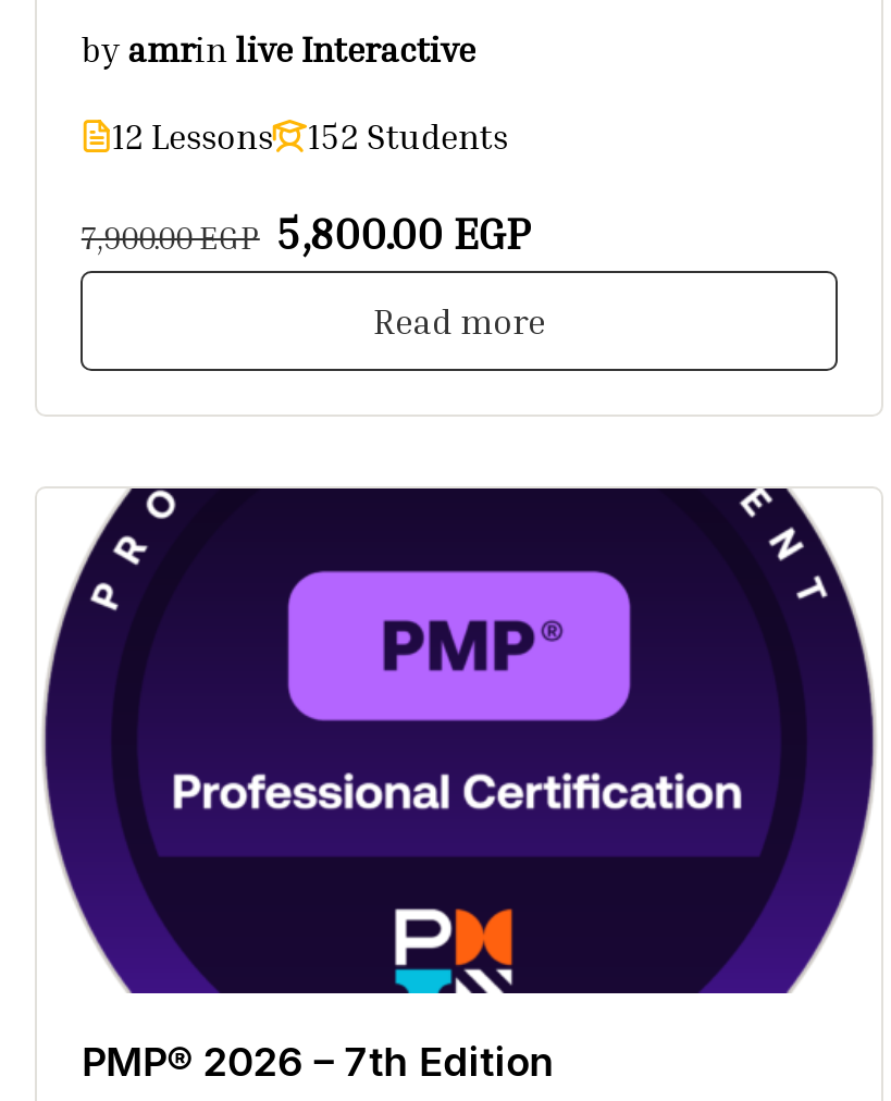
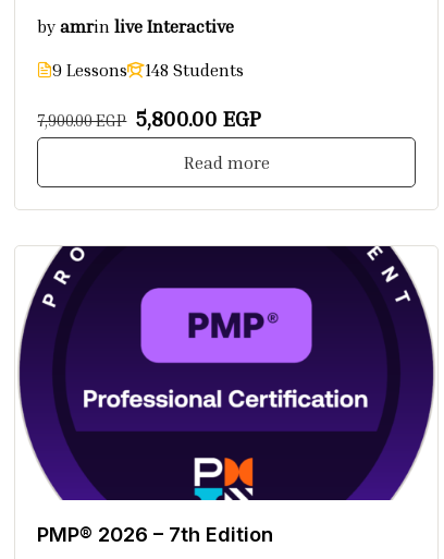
[112,114,273,158] 12 Lessons -> [53,59,128,81] 9 Lessons
[308,114,508,158] 152 Students -> [145,59,244,81] 148 Students

